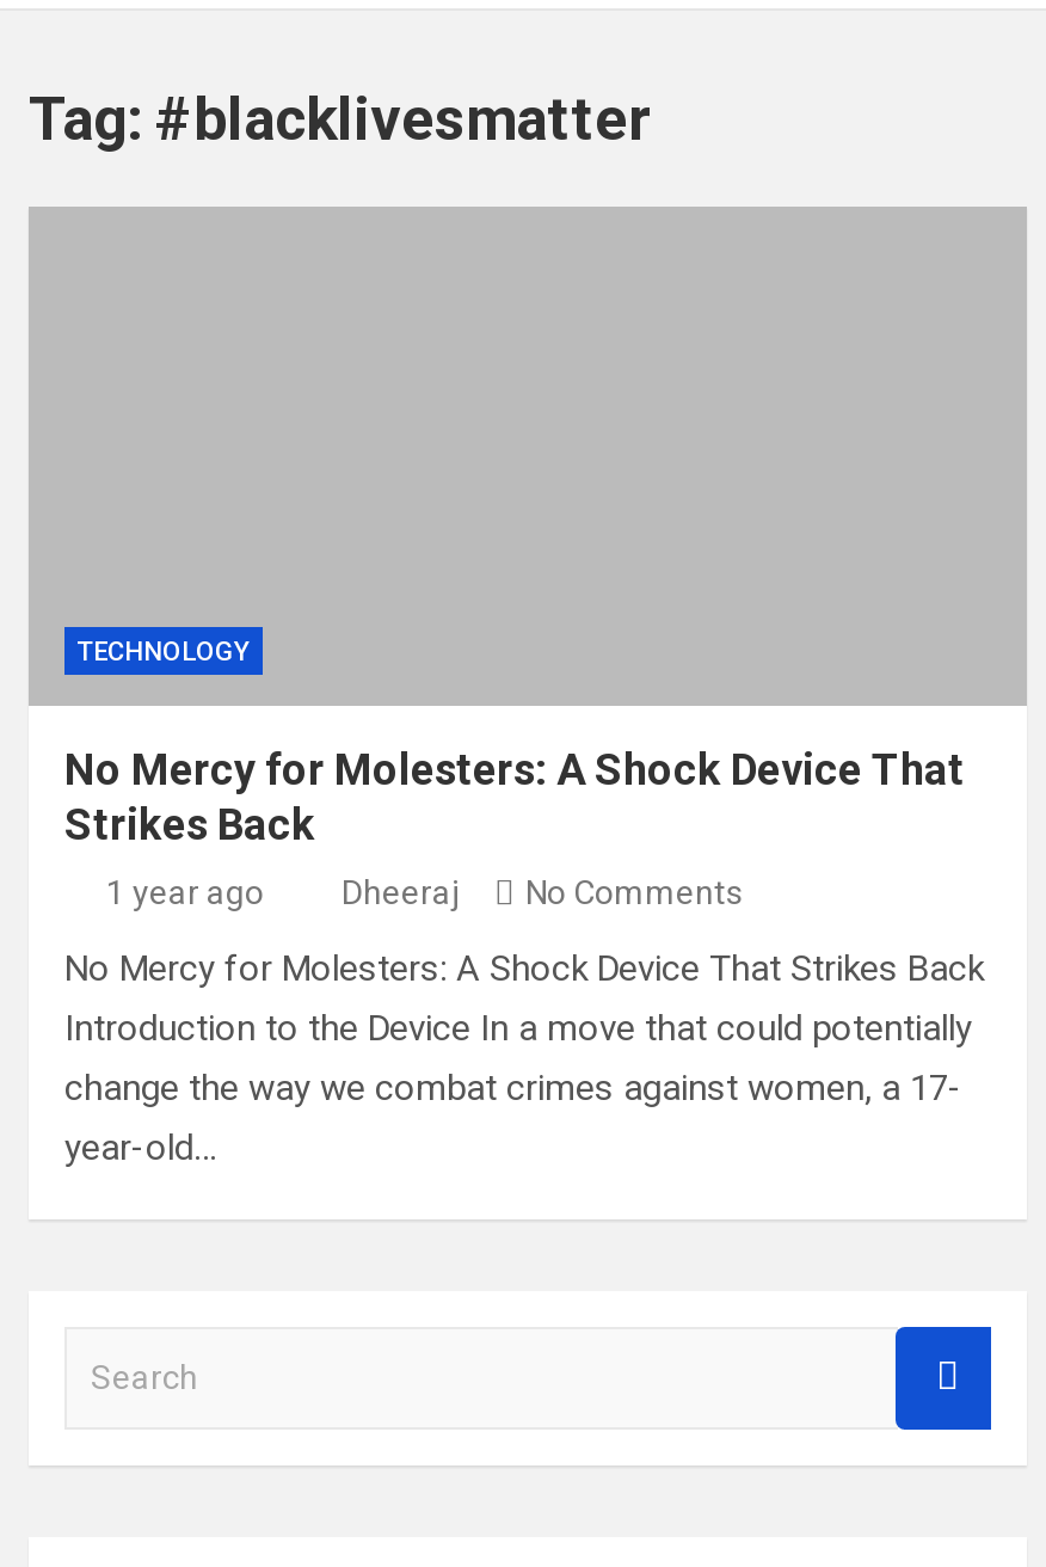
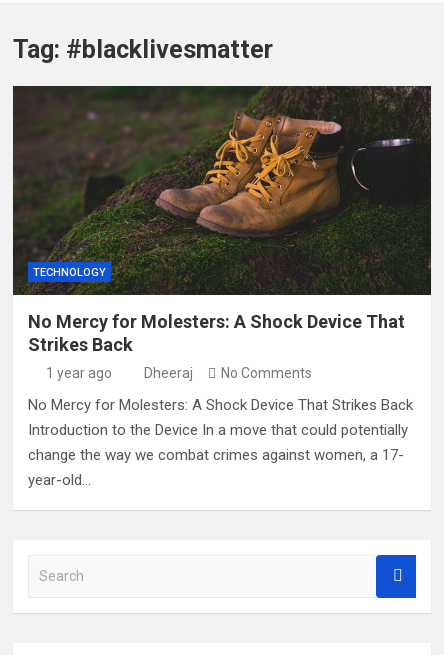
none -> [13,86,432,296] [image]

